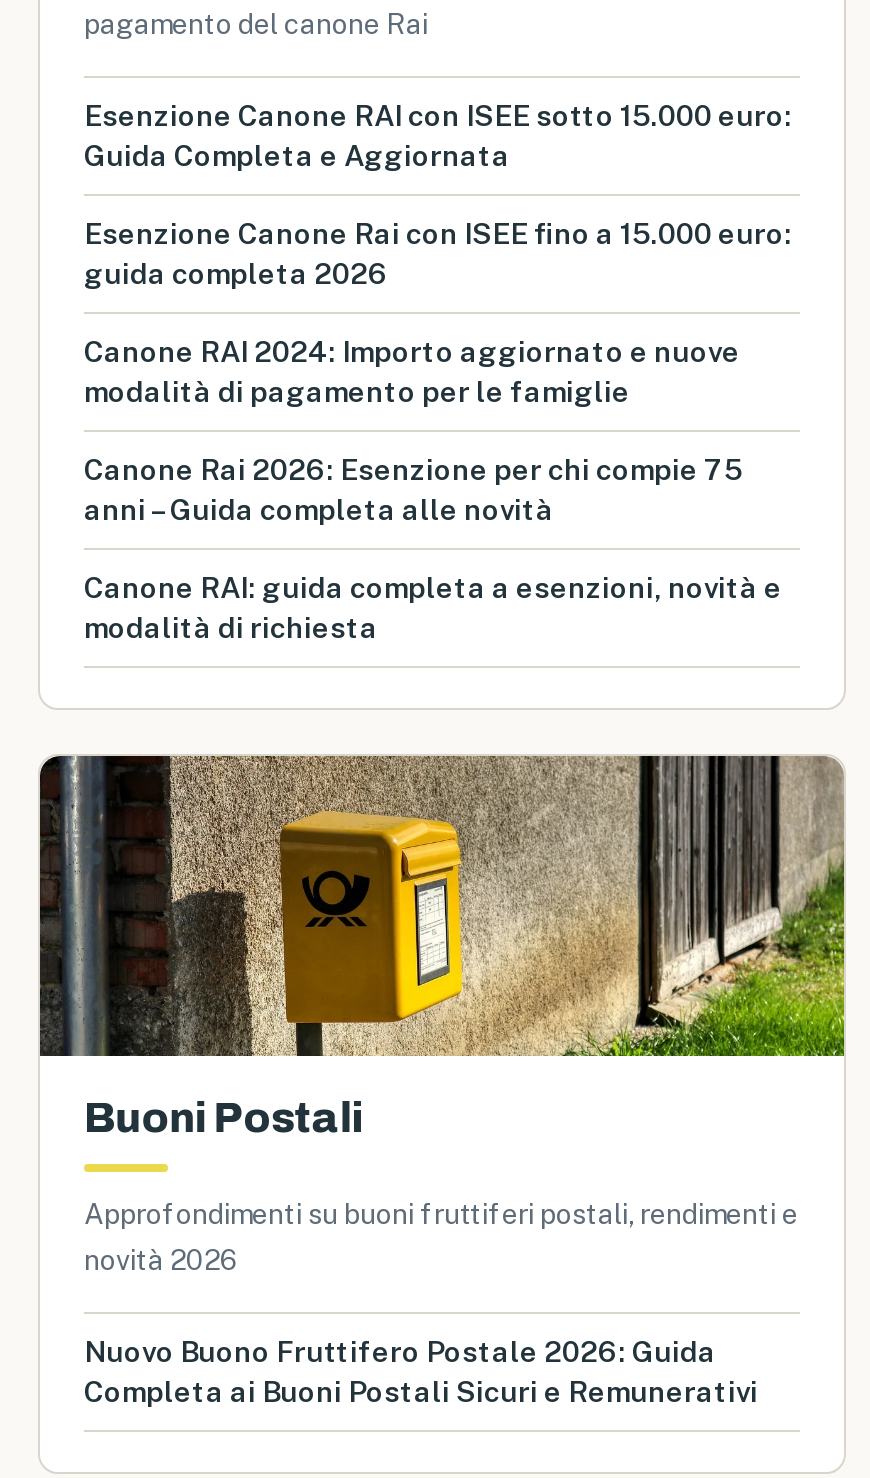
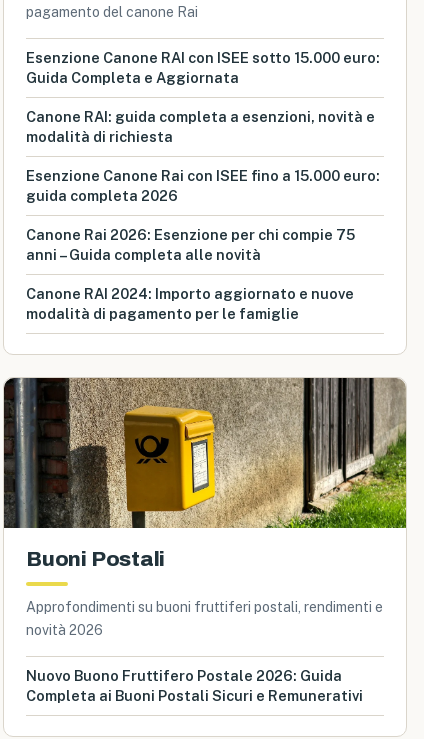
moved [84,216,792,526] -> [26,167,380,322]: Esenzione Canone Rai con ISEE fino a 15.000 euro: | guida completa 2026 | Canone Rai 2026: Esenzione per chi compie 75 | anni – Guida completa alle novità | Canone RAI 2024: Importo aggiornato e nuove | modalità di pagamento per le famiglie
moved [84,570,782,644] -> [26,108,375,145]: Canone RAI: guida completa a esenzioni, novità e | modalità di richiesta

